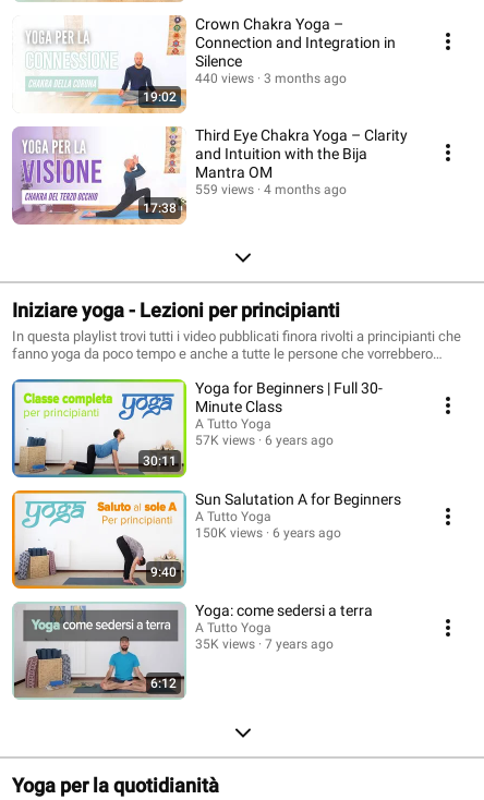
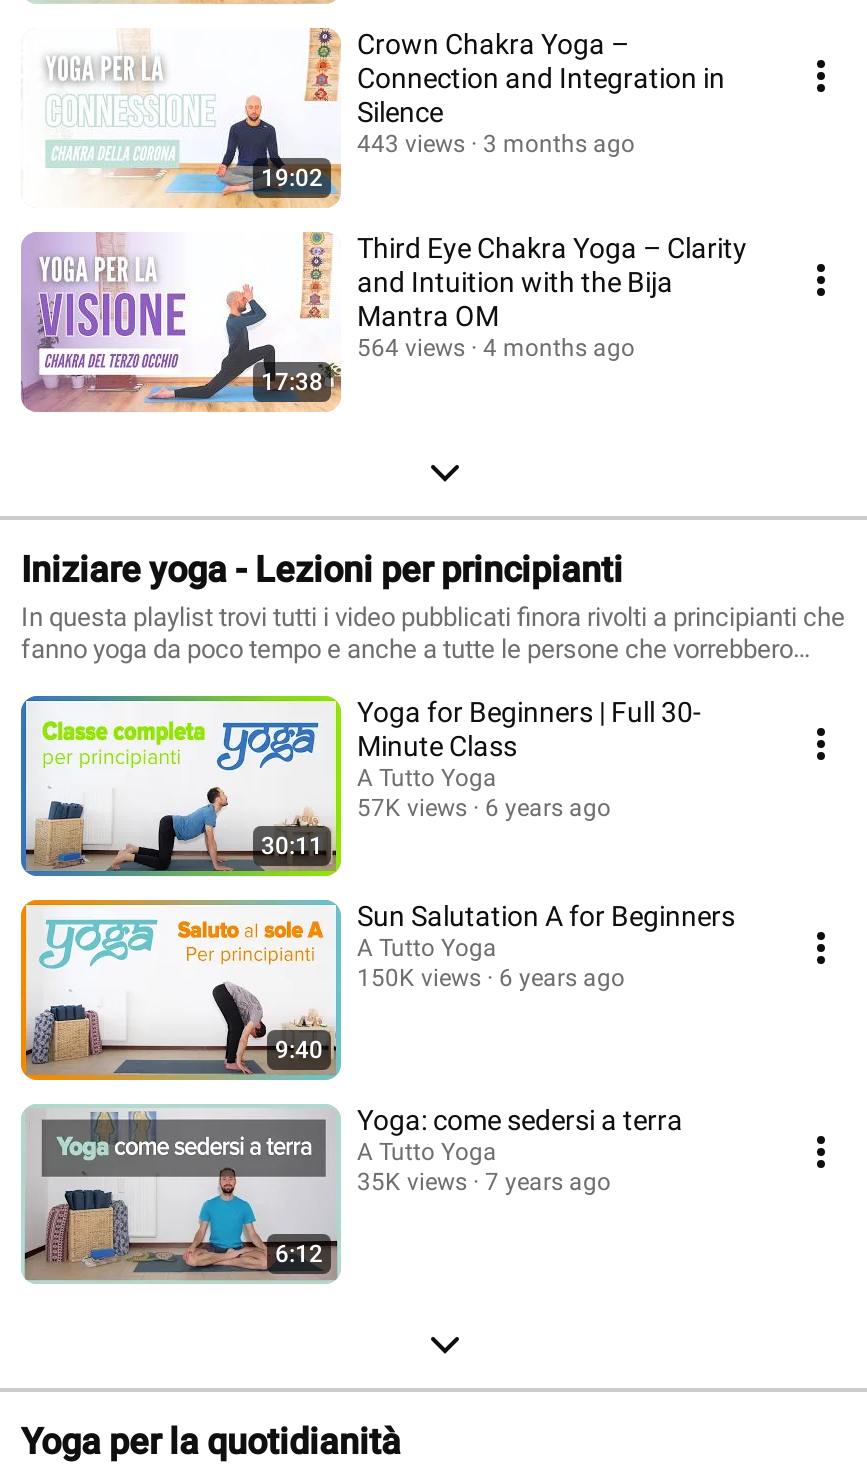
[195,70,347,86] 440 views 3 months ago -> [357,129,635,157] 443 views 3 months ago
[195,181,347,197] 559 views 4 months ago -> [357,333,635,361] 564 views 4 months ago

